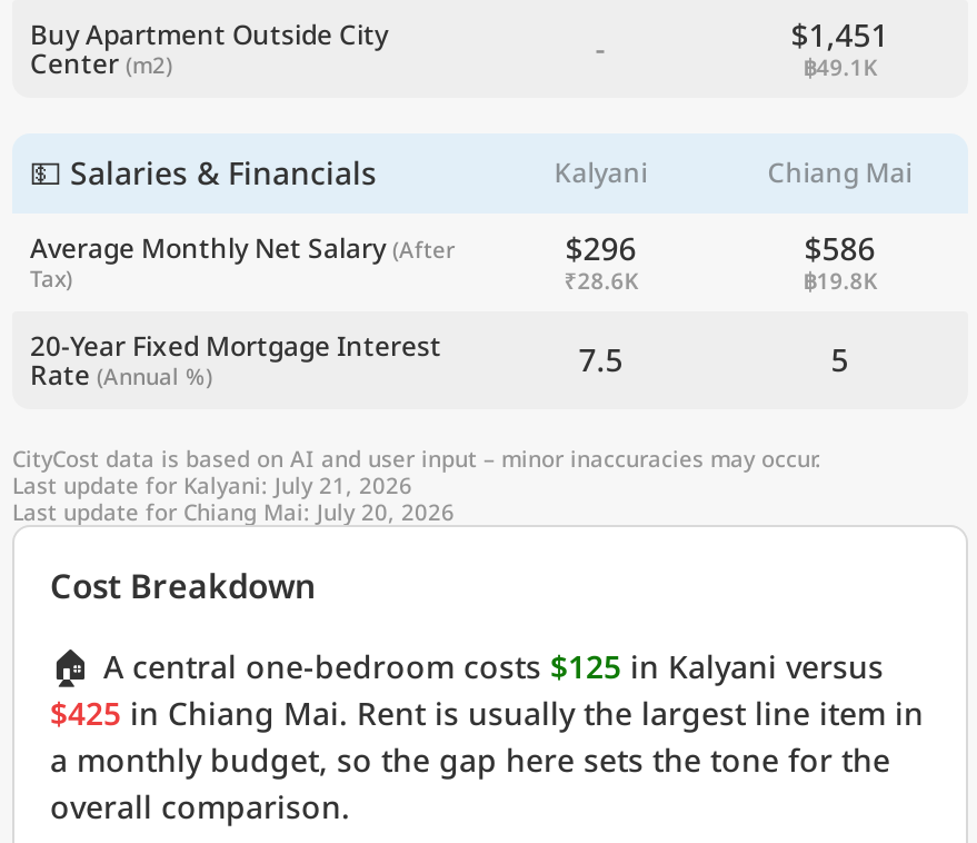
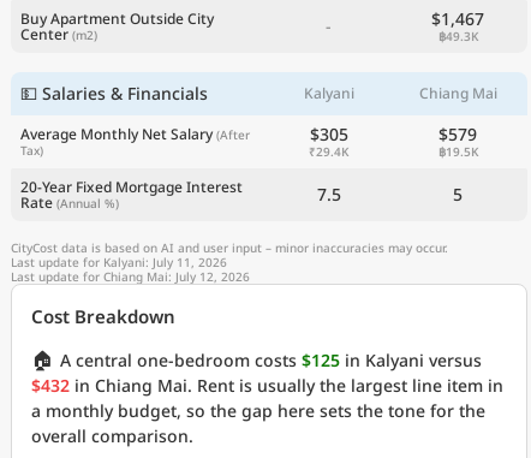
[791,14,889,83] $1,451 | ฿49.1K -> [432,7,484,45] $1,467 | ฿49.3K
[564,227,637,296] $296 | ₹28.6K -> [309,123,349,160] $305 | ₹29.4K
[803,227,877,296] $586 | ฿19.8K -> [438,123,478,160] $579 | ฿19.5K
[12,470,412,501] Last update for Kalyani: July 21, 2026 -> [11,254,227,271] Last update for Kalyani: July 11, 2026
[12,496,455,528] Last update for Chiang Mai: July 20, 2026 -> [11,268,250,285] Last update for Chiang Mai: July 12, 2026
[50,692,924,734] $425 in Chiang Mai. Rent is usually the largest line item in -> [31,374,503,397] $432 in Chiang Mai. Rent is usually the largest line item in

